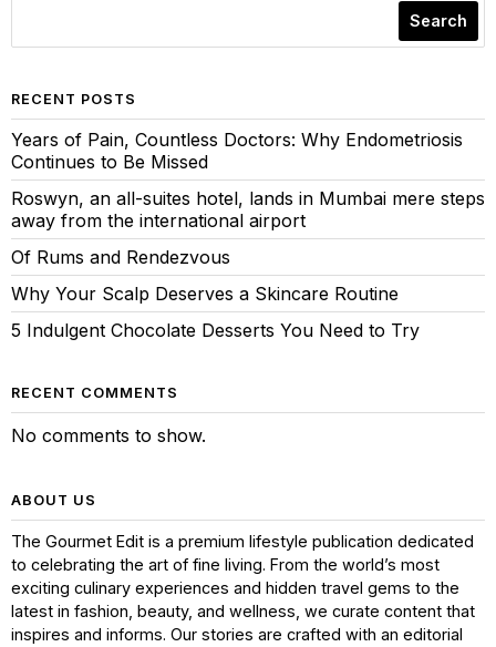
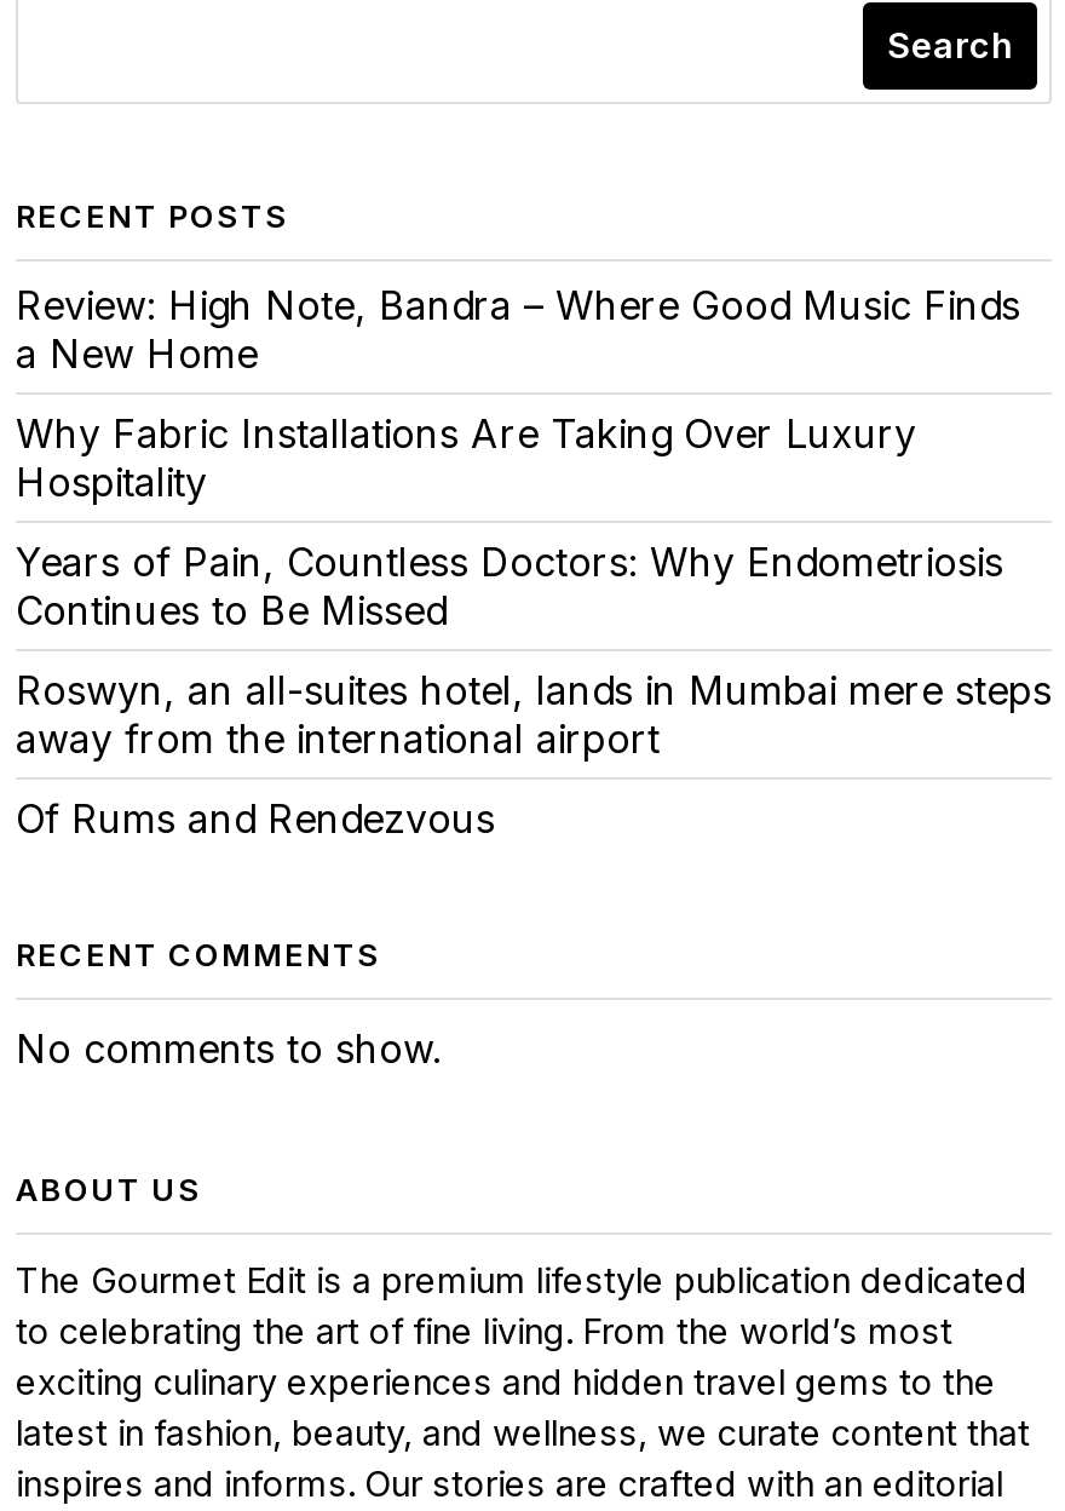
none -> [16,281,1020,506] Review: High Note, Bandra – Where Good Music Finds | a New Home | Why Fabric Installations Are Taking Over Luxury | Hospitality
moved [11,129,485,268] -> [16,538,1052,843]: Years of Pain, Countless Doctors: Why Endometriosis | Continues to Be Missed | Roswyn, an all-suites hotel, lands in Mumbai mere steps | away from the international airport | Of Rums and Rendezvous
[11,283,420,341] Why Your Scalp Deserves a Skincare Routine | 5 Indulgent Chocolate Desserts You Need to Try -> none

